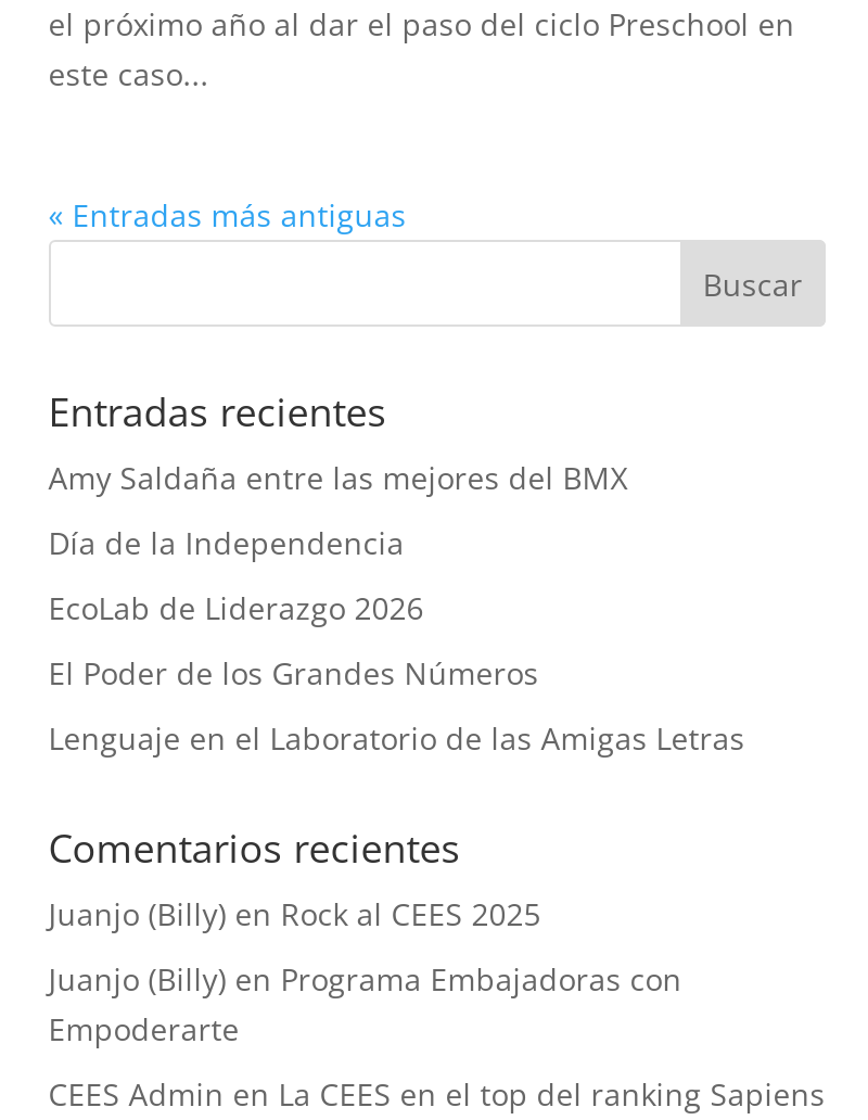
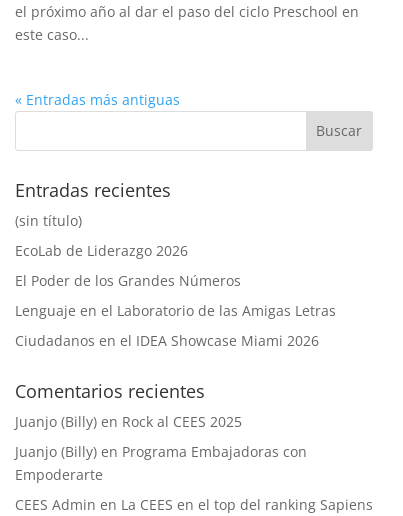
[48,457,628,564] Amy Saldaña entre las mejores del BMX | Día de la Independencia -> [15,211,82,230] (sin título)
moved [48,588,745,759] -> [15,241,336,320]: EcoLab de Liderazgo 2026 | El Poder de los Grandes Números | Lenguaje en el Laboratorio de las Amigas Letras
none -> [15,331,319,350] Ciudadanos en el IDEA Showcase Miami 2026

